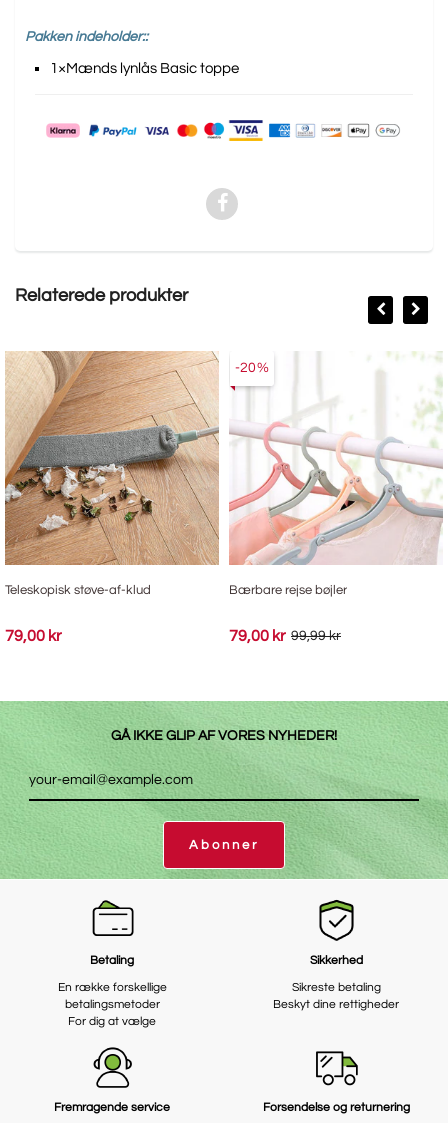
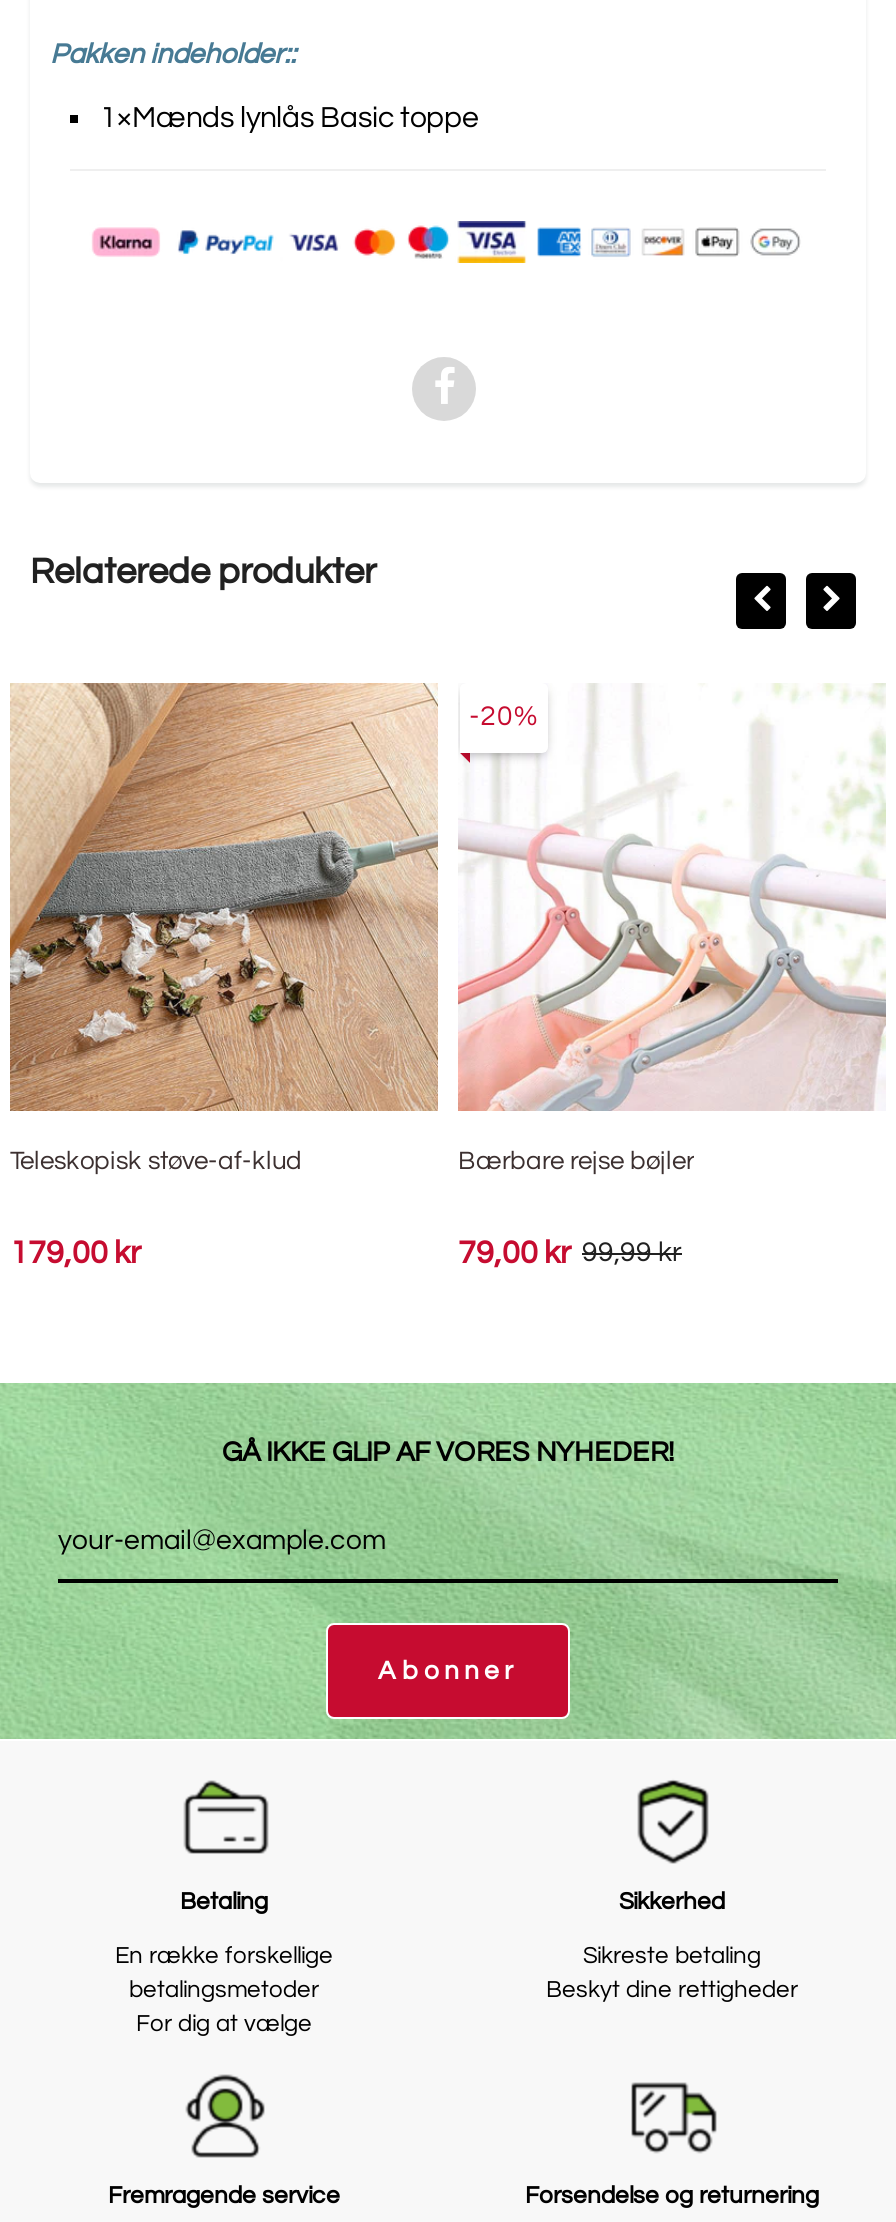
[5,628,62,644] 79,00 kr -> [10,1238,142,1270] 179,00 kr

